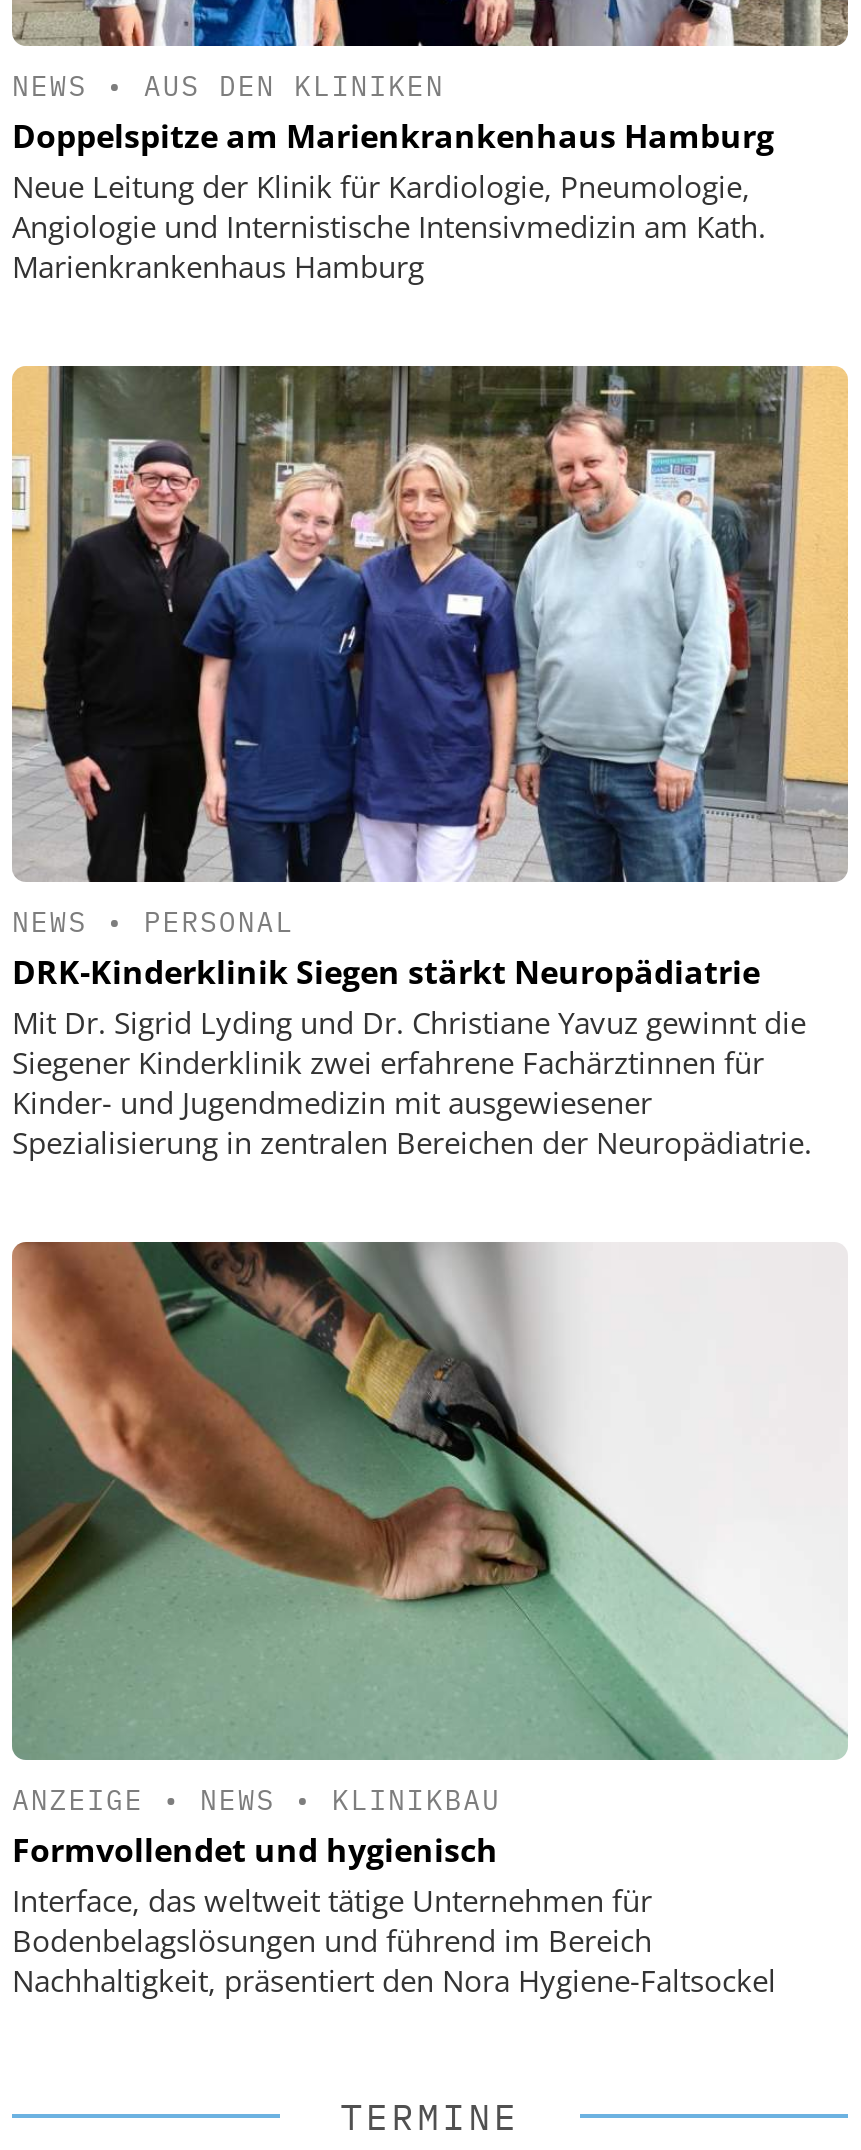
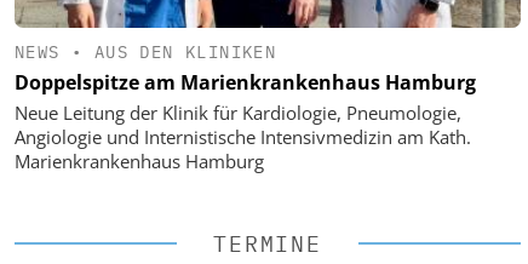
[12,364,850,1163] [image] | NEWS • PERSONAL | DRK-Kinderklinik Siegen stärkt Neuropädiatrie | Mit Dr. Sigrid Lyding und Dr. Christiane Yavuz gewinnt die | Siegener Kinderklinik zwei erfahrene Fachärztinnen für | Kinder- und Jugendmedizin mit ausgewiesener | Spezialisierung in zentralen Bereichen der Neuropädiatrie. -> none
[12,1240,846,2000] [image] | ANZEIGE • NEWS • KLINIKBAU | Formvollendet und hygienisch | Interface, das weltweit tätige Unternehmen für | Bodenbelagslösungen und führend im Bereich | Nachhaltigkeit, präsentiert den Nora Hygiene-Faltsockel -> none

